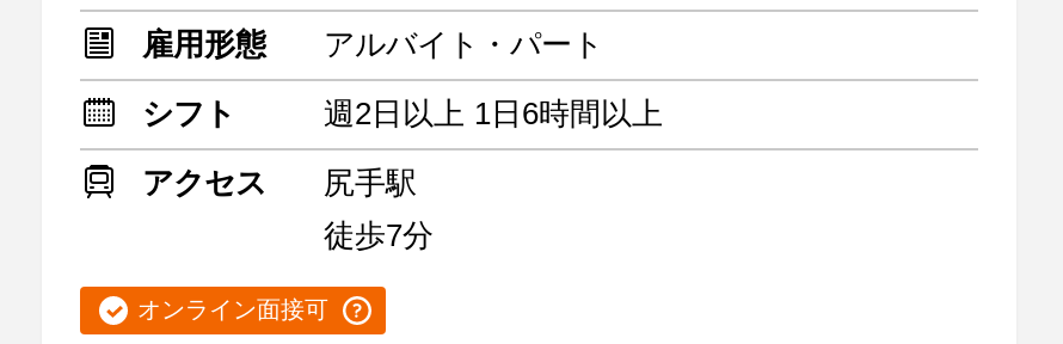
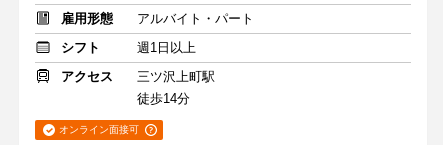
[324,96,663,132] 週2日以上 1日6時間以上 -> [137,40,196,55] 週1日以上
[324,165,417,201] 尻手駅 -> [137,69,215,84] 三ツ沢上町駅
[324,218,434,253] 徒歩7分 -> [137,91,190,106] 徒歩14分

